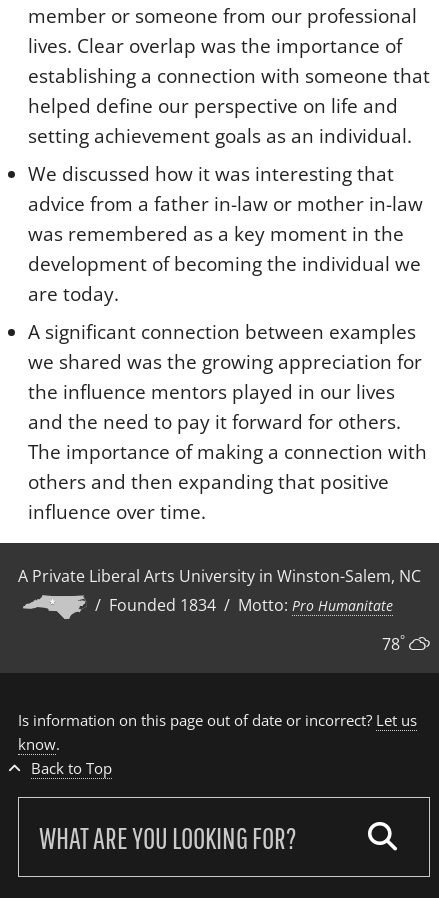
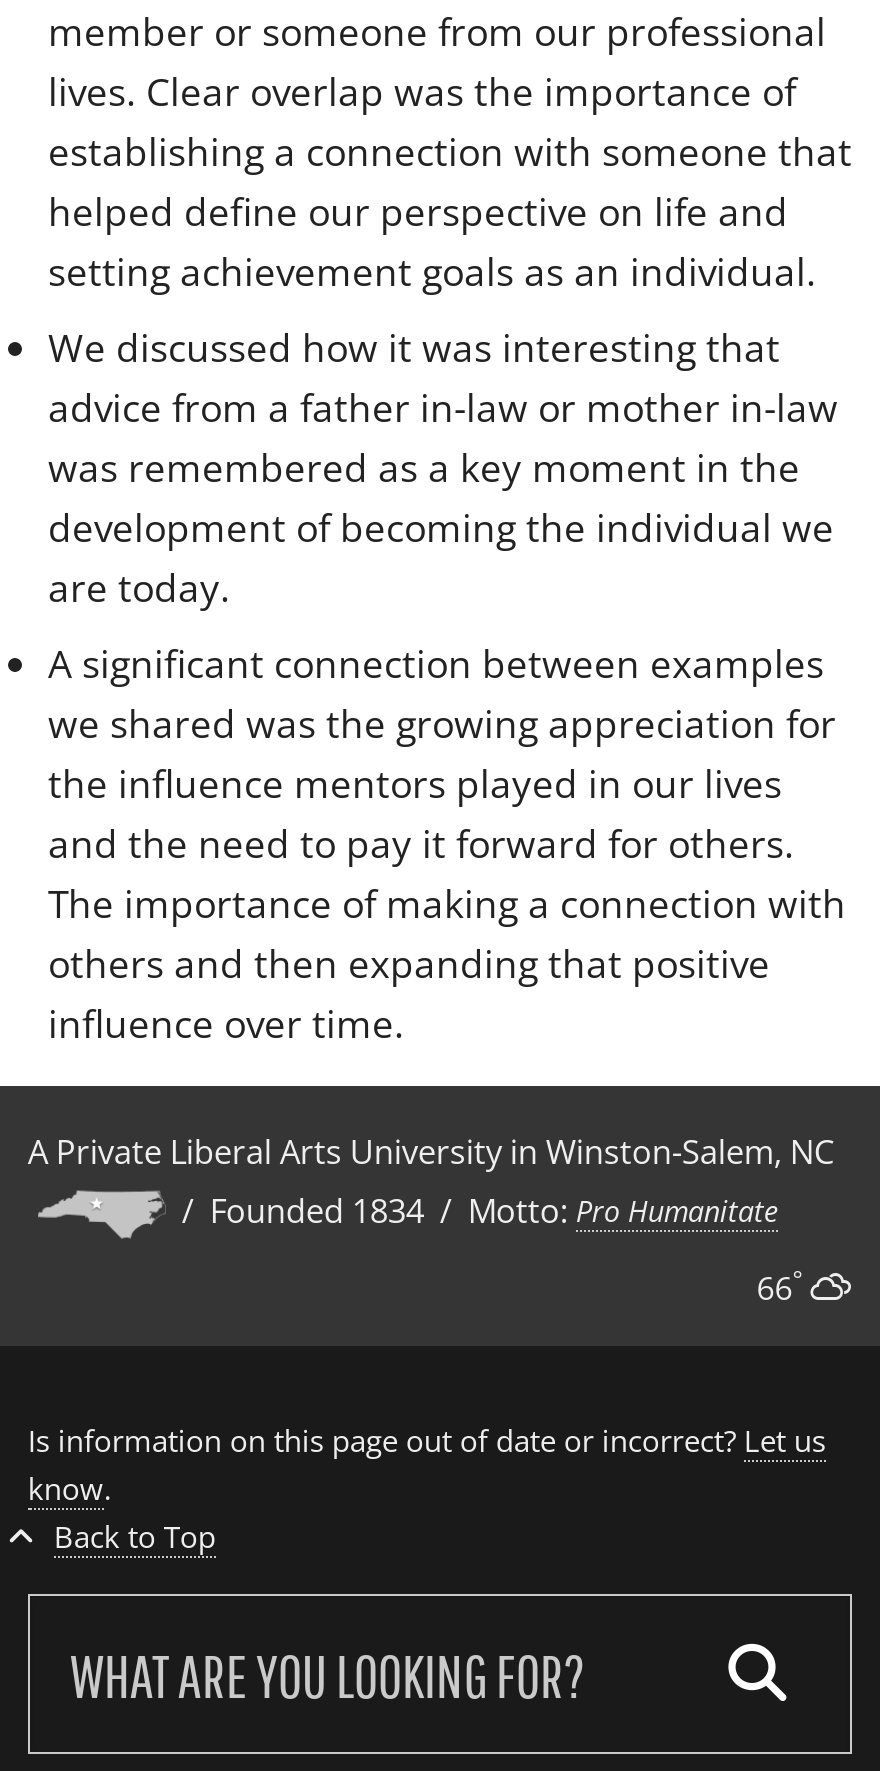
[382,631,405,655] 78° -> [756,1262,802,1310] 66°

